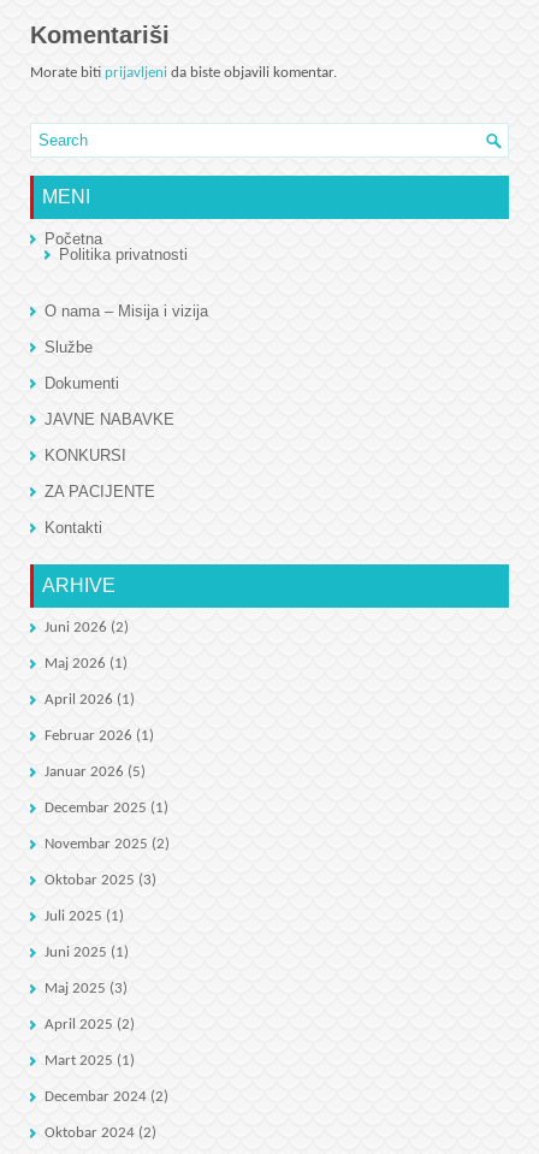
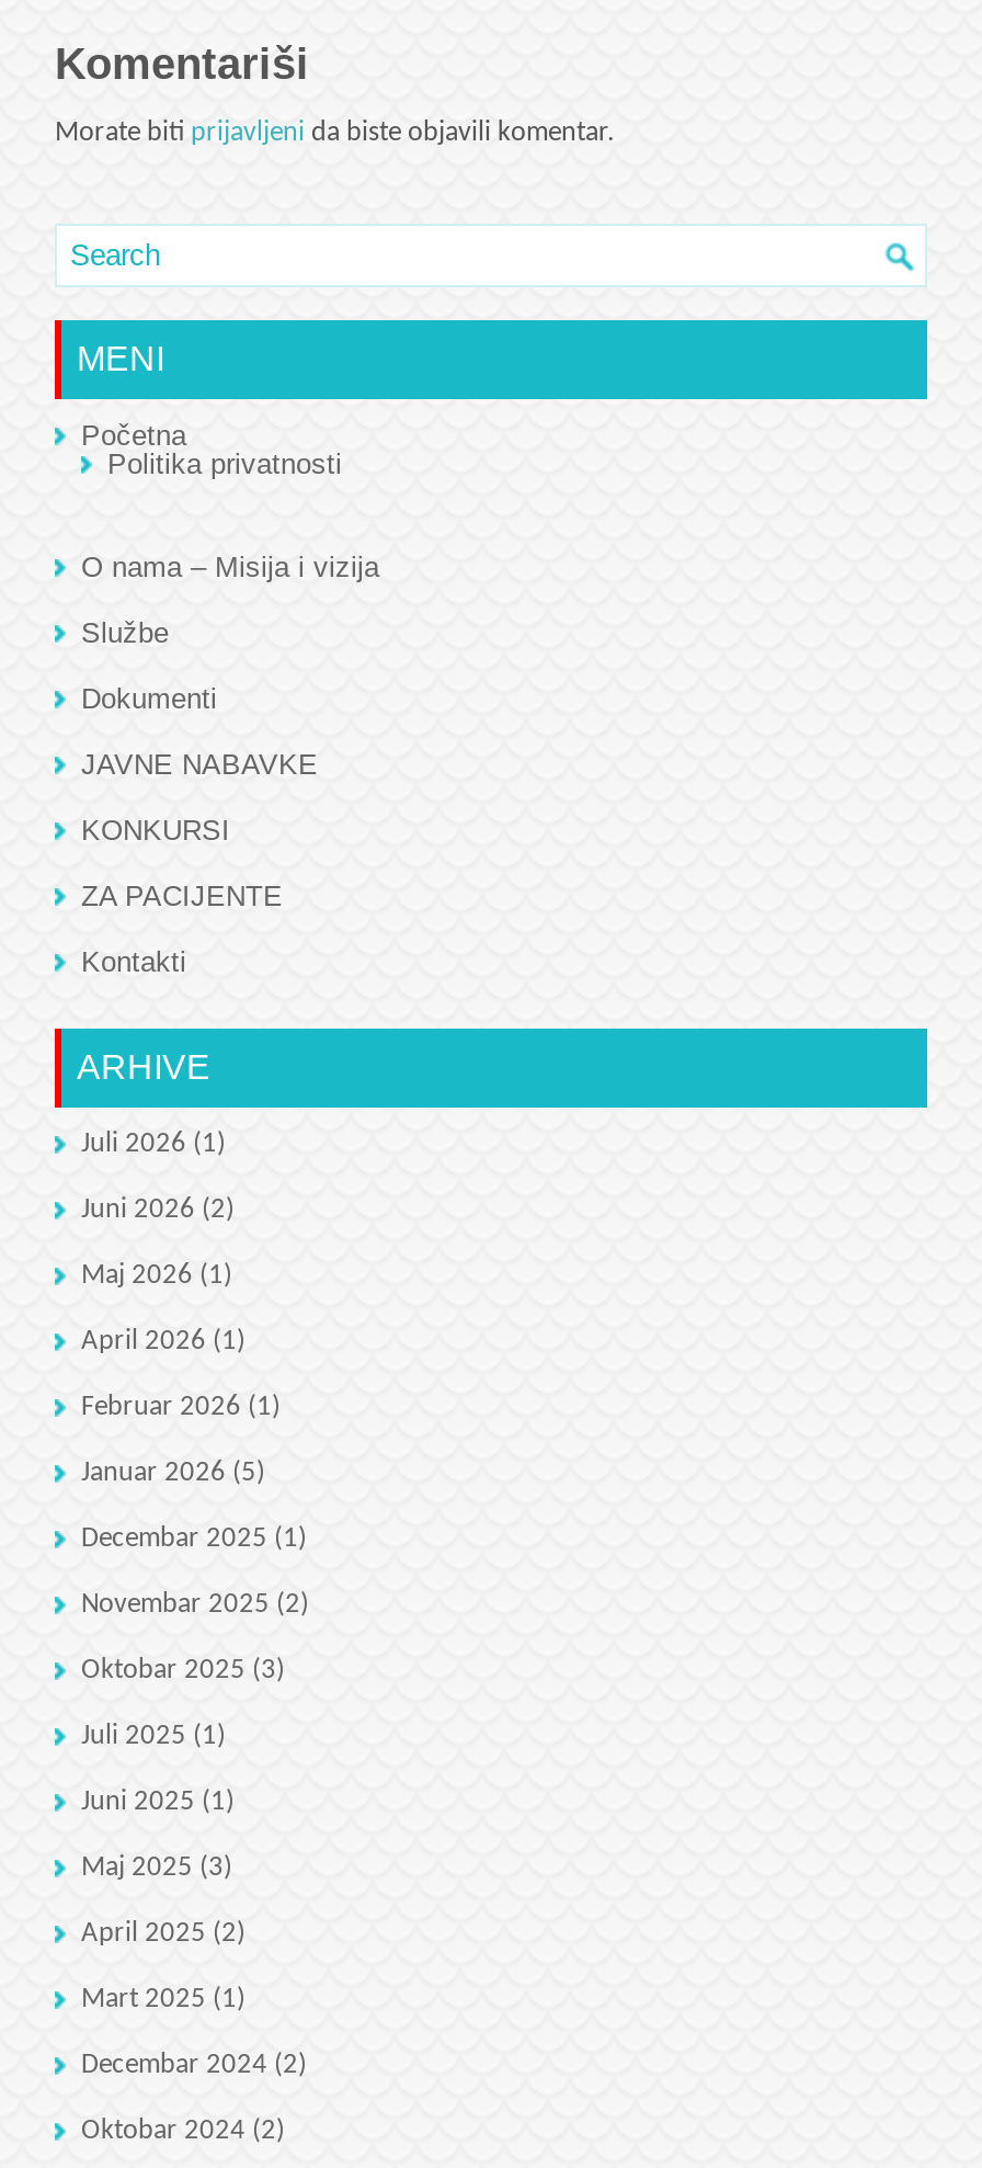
none -> [81,1128,226,1157] Juli 2026 (1)

